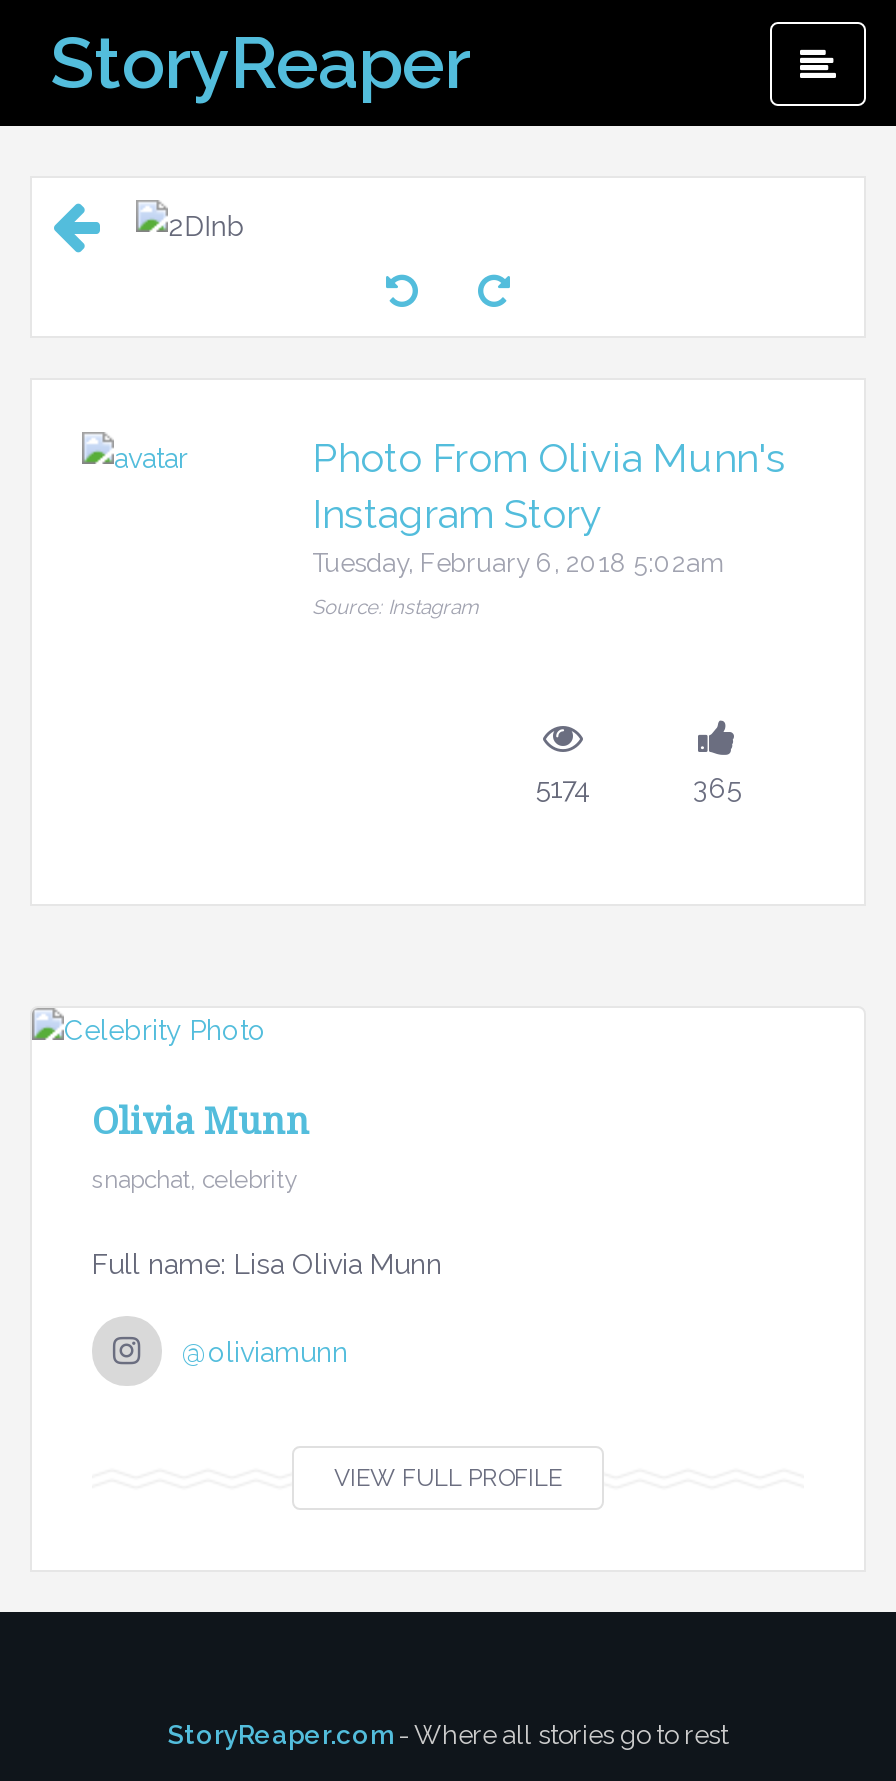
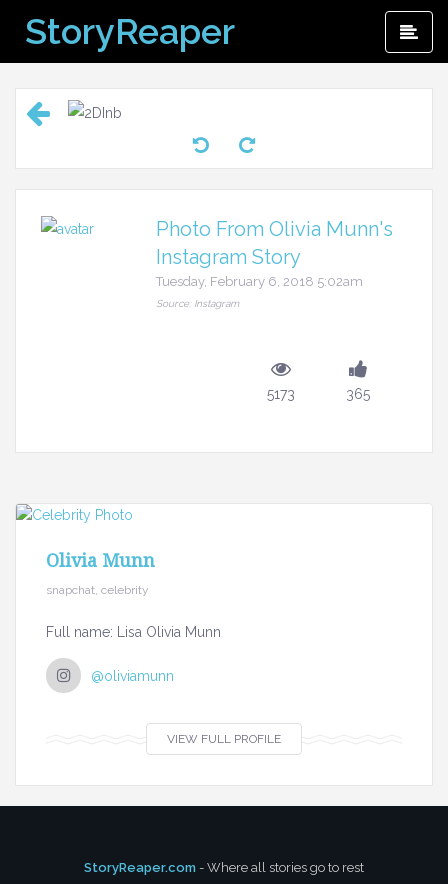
[536,772,590,804] 5174 -> [267,386,295,402] 5173

